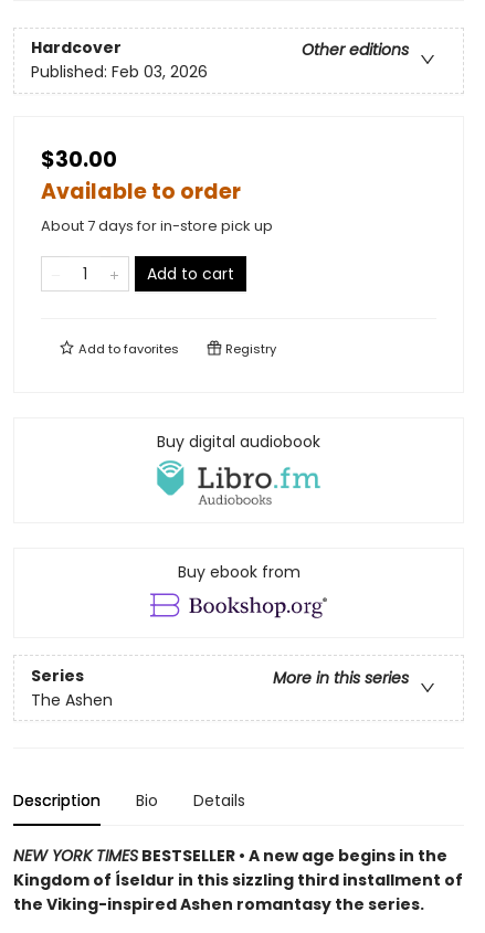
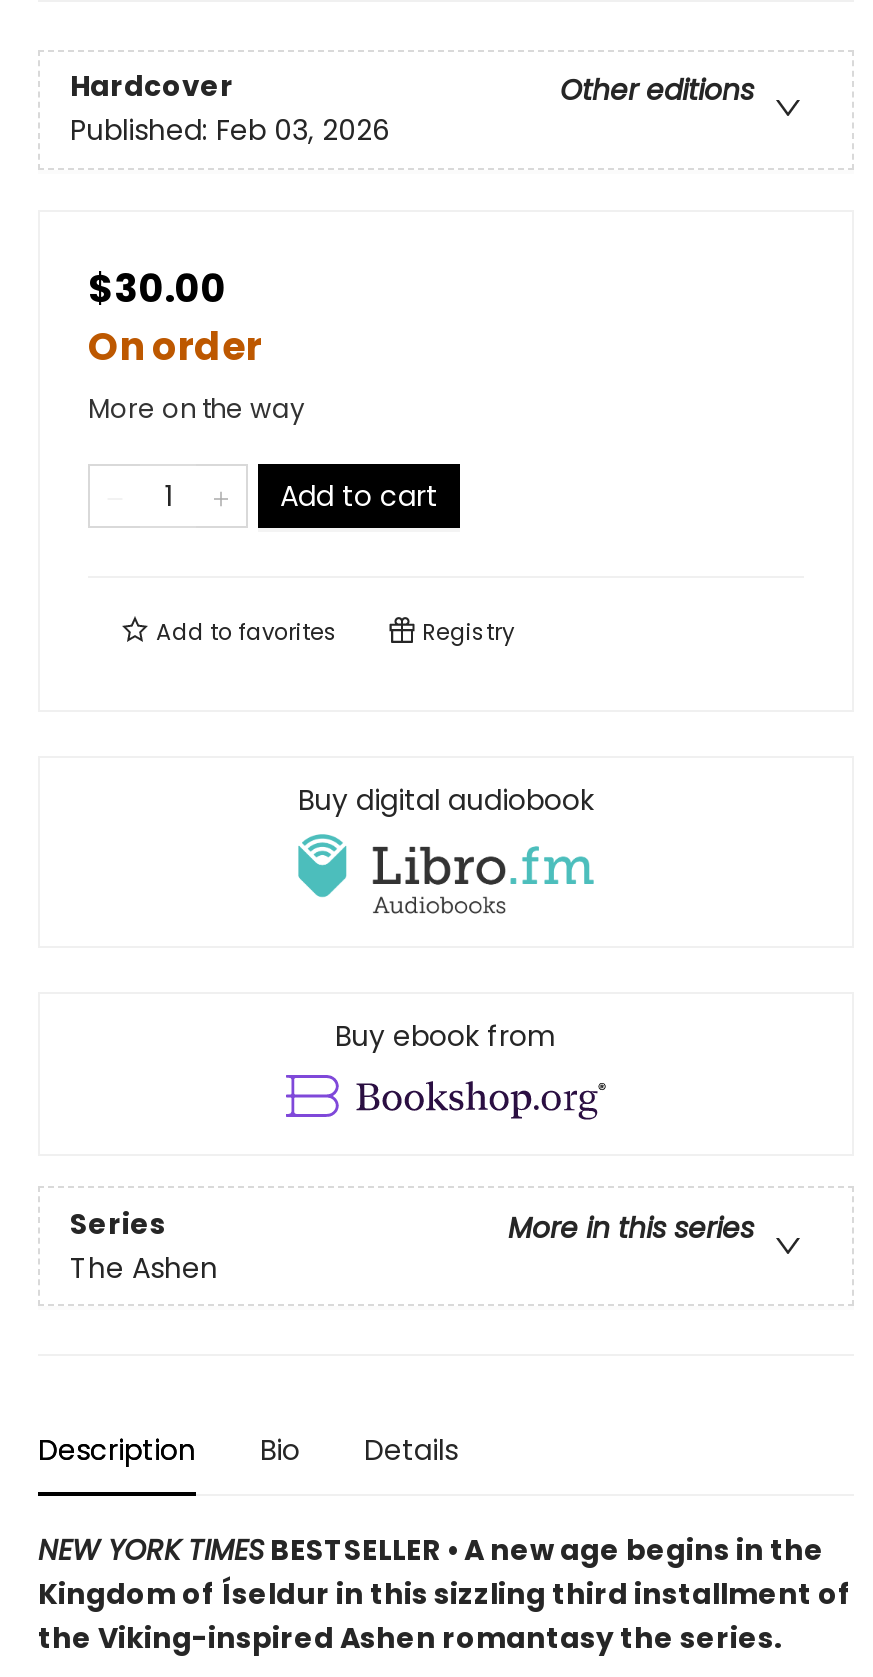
[41,177,273,236] Available to order | About 7 days for in-store pick up -> [88,320,304,428] On order | More on the way

